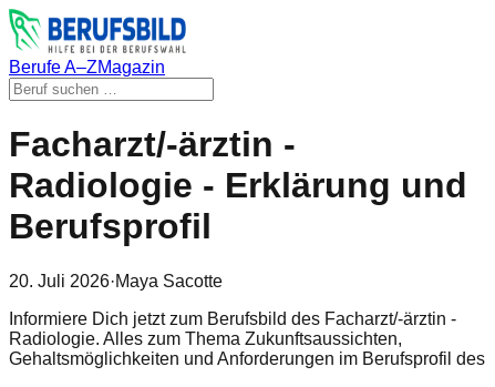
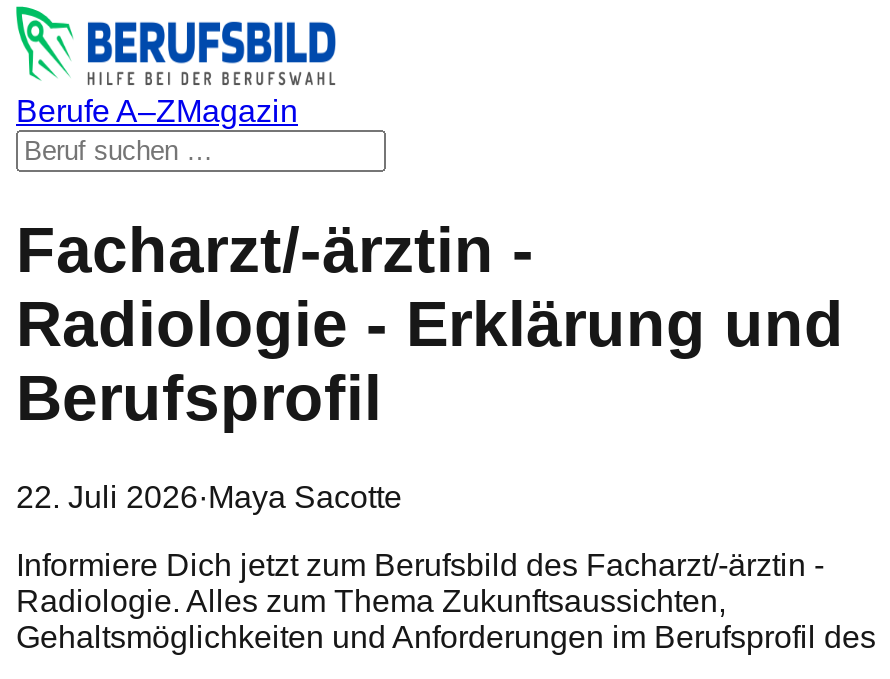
[9,272,223,290] 20. Juli 2026·Maya Sacotte -> [16,480,402,514] 22. Juli 2026·Maya Sacotte

